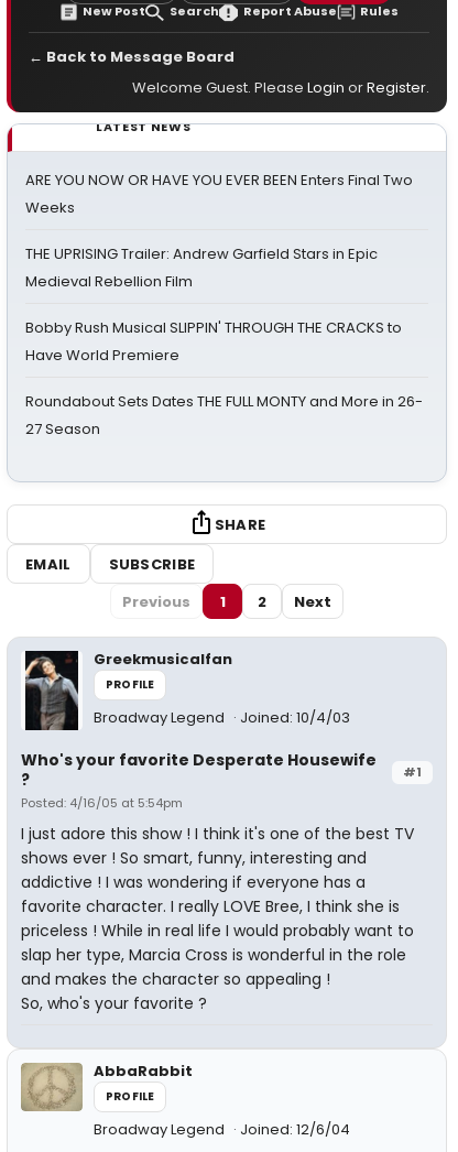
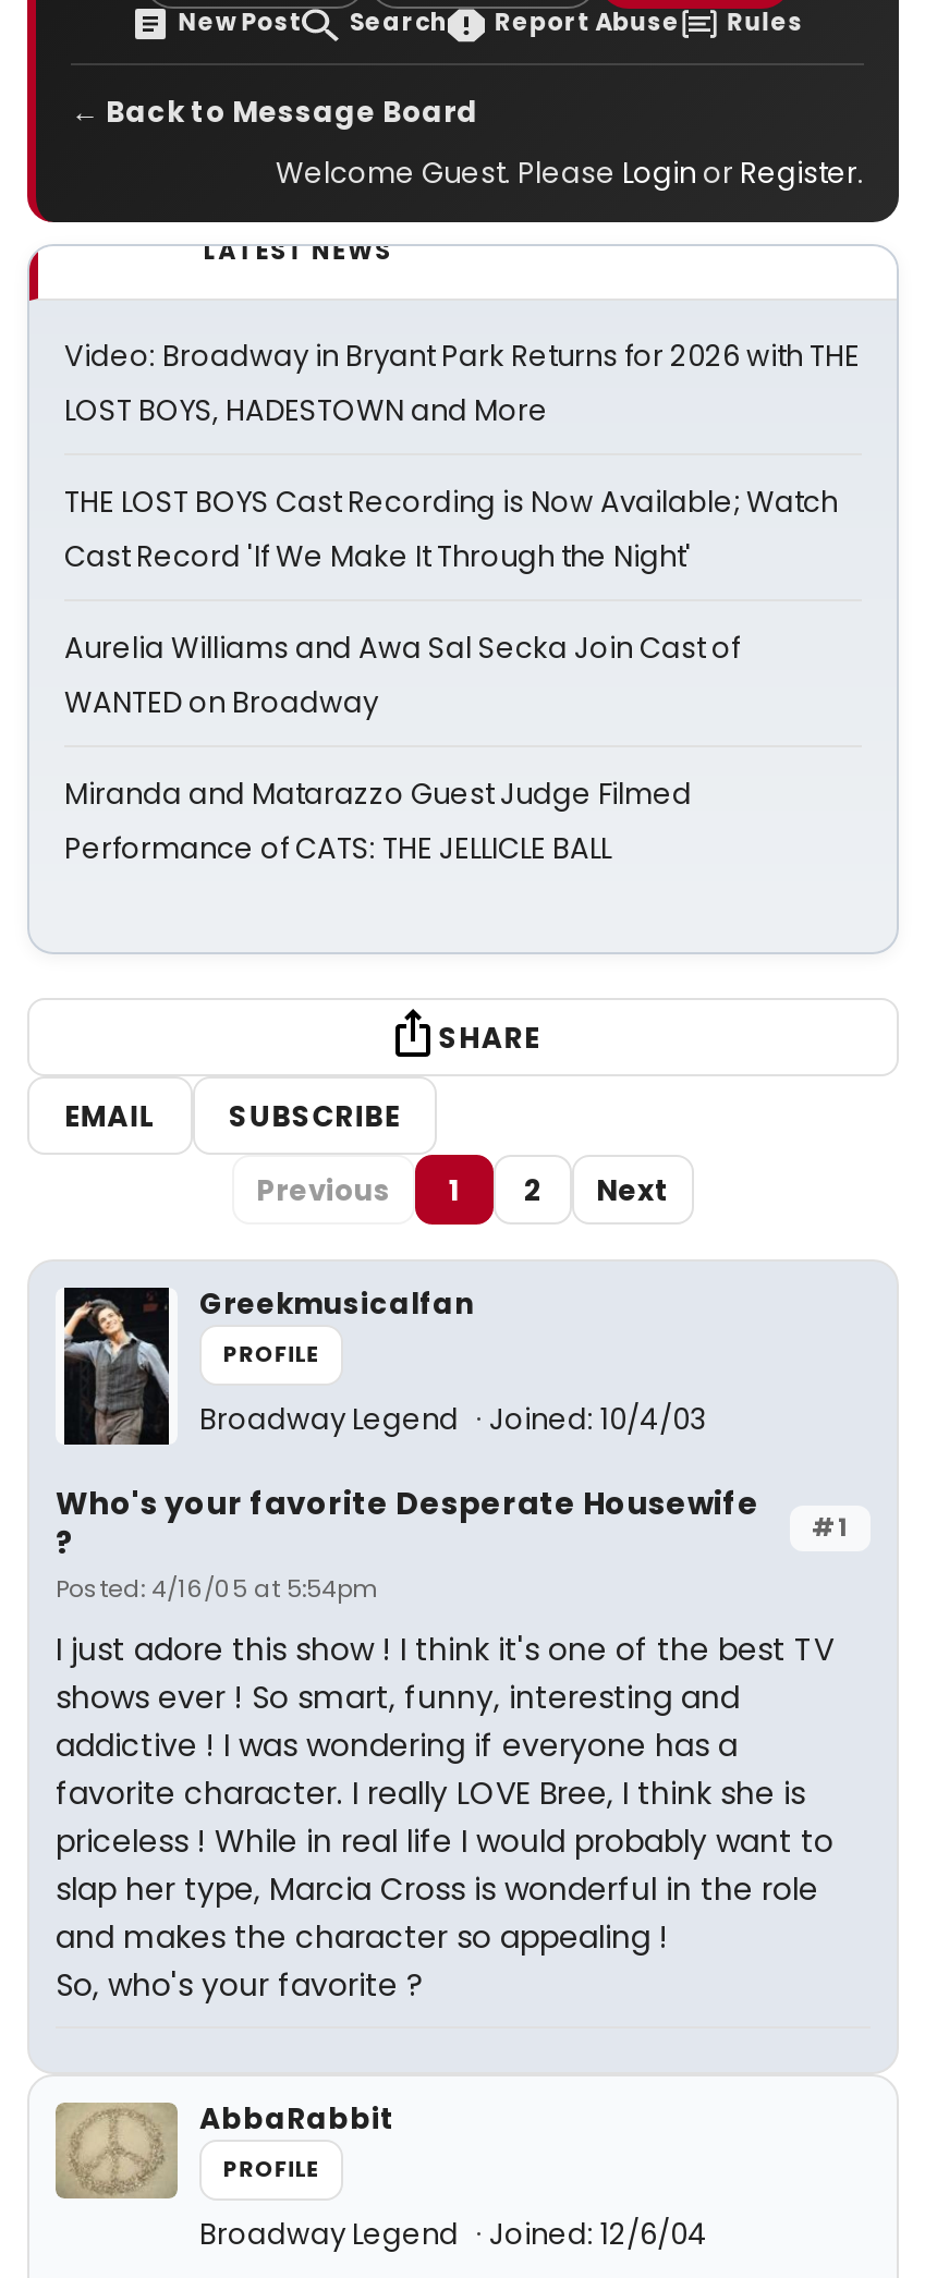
[25,170,413,218] ARE YOU NOW OR HAVE YOU EVER BEEN Enters Final Two | Weeks -> [64,336,860,431] Video: Broadway in Bryant Park Returns for 2026 with THE | LOST BOYS, HADESTOWN and More
[25,243,378,292] THE UPRISING Trailer: Andrew Garfield Stars in Epic | Medieval Rebellion Film -> [64,482,838,577] THE LOST BOYS Cast Recording is Now Available; Watch | Cast Record 'If We Make It Through the Night'
[25,317,402,366] Bobby Rush Musical SLIPPIN' THROUGH THE CRACKS to | Have World Premiere -> [64,628,740,723] Aurelia Williams and Awa Sal Secka Join Cast of | WANTED on Broadway
[25,391,423,439] Roundabout Sets Dates THE FULL MONTY and More in 26- | 27 Season -> [64,773,692,869] Miranda and Matarazzo Guest Judge Filmed | Performance of CATS: THE JELLICLE BALL

